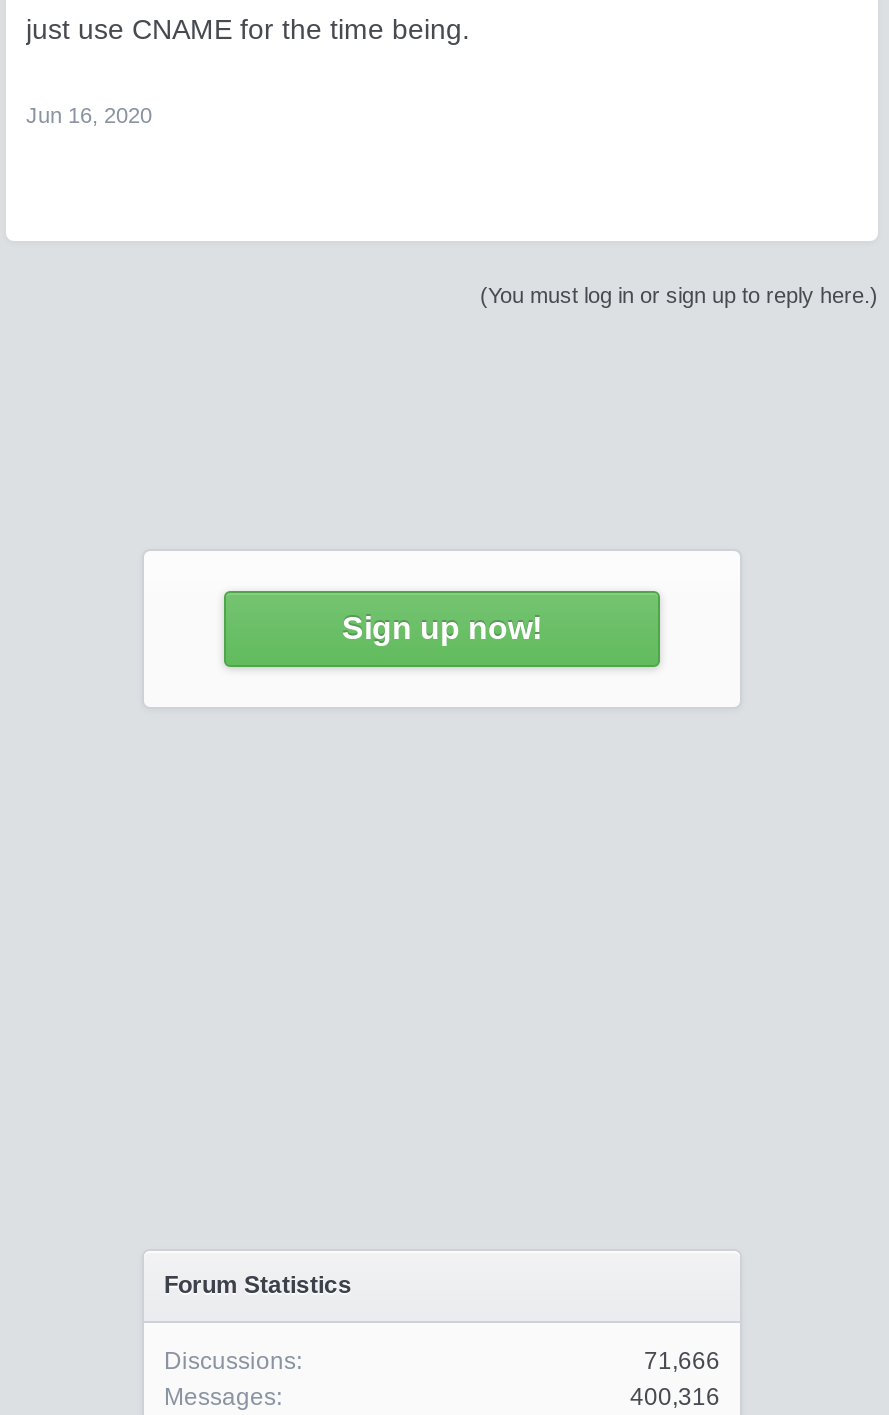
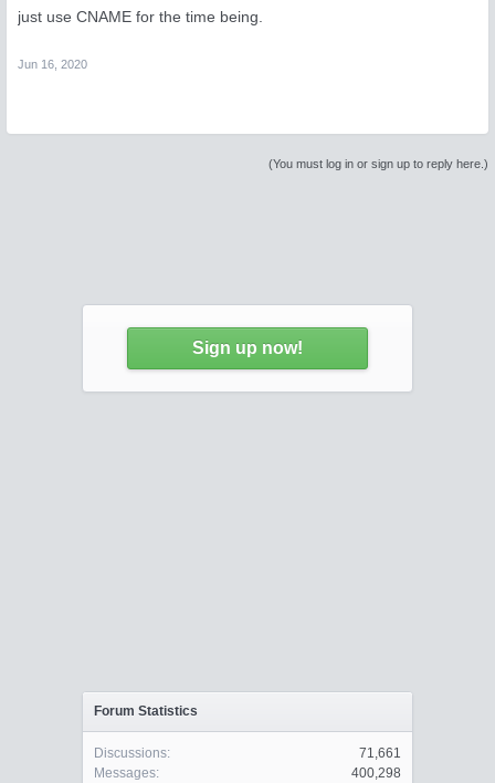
[644,1347,720,1375] 71,666 -> [359,745,401,761] 71,661
[630,1383,720,1411] 400,316 -> [351,765,401,781] 400,298

